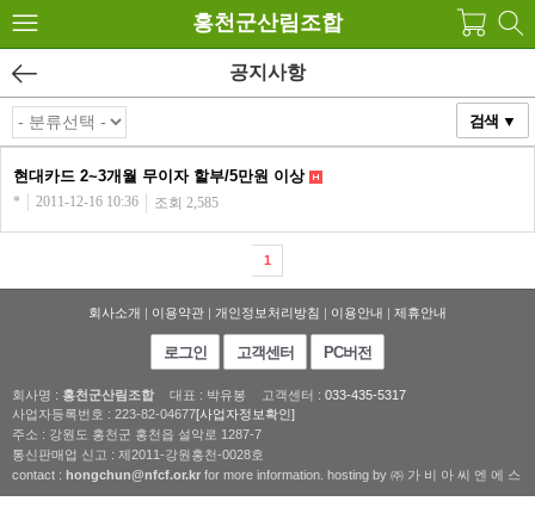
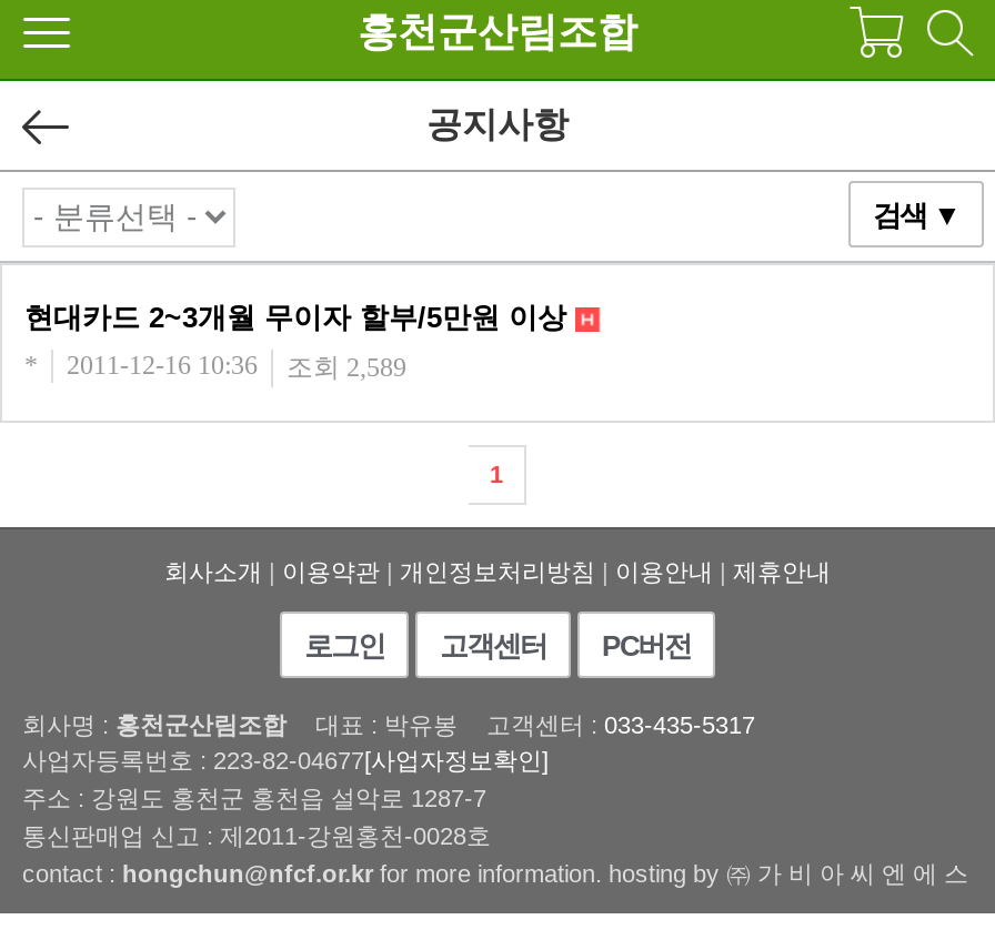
[154,194,219,211] 조회 2,585 -> [287,352,406,383] 조회 2,589

